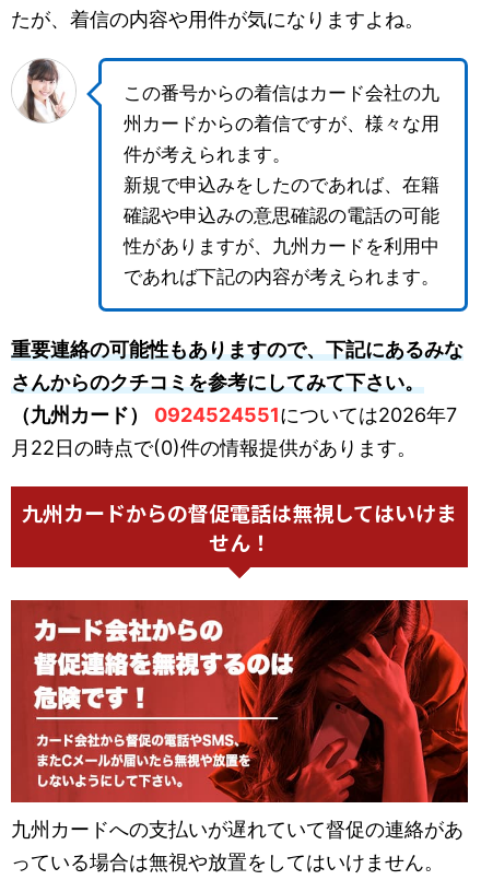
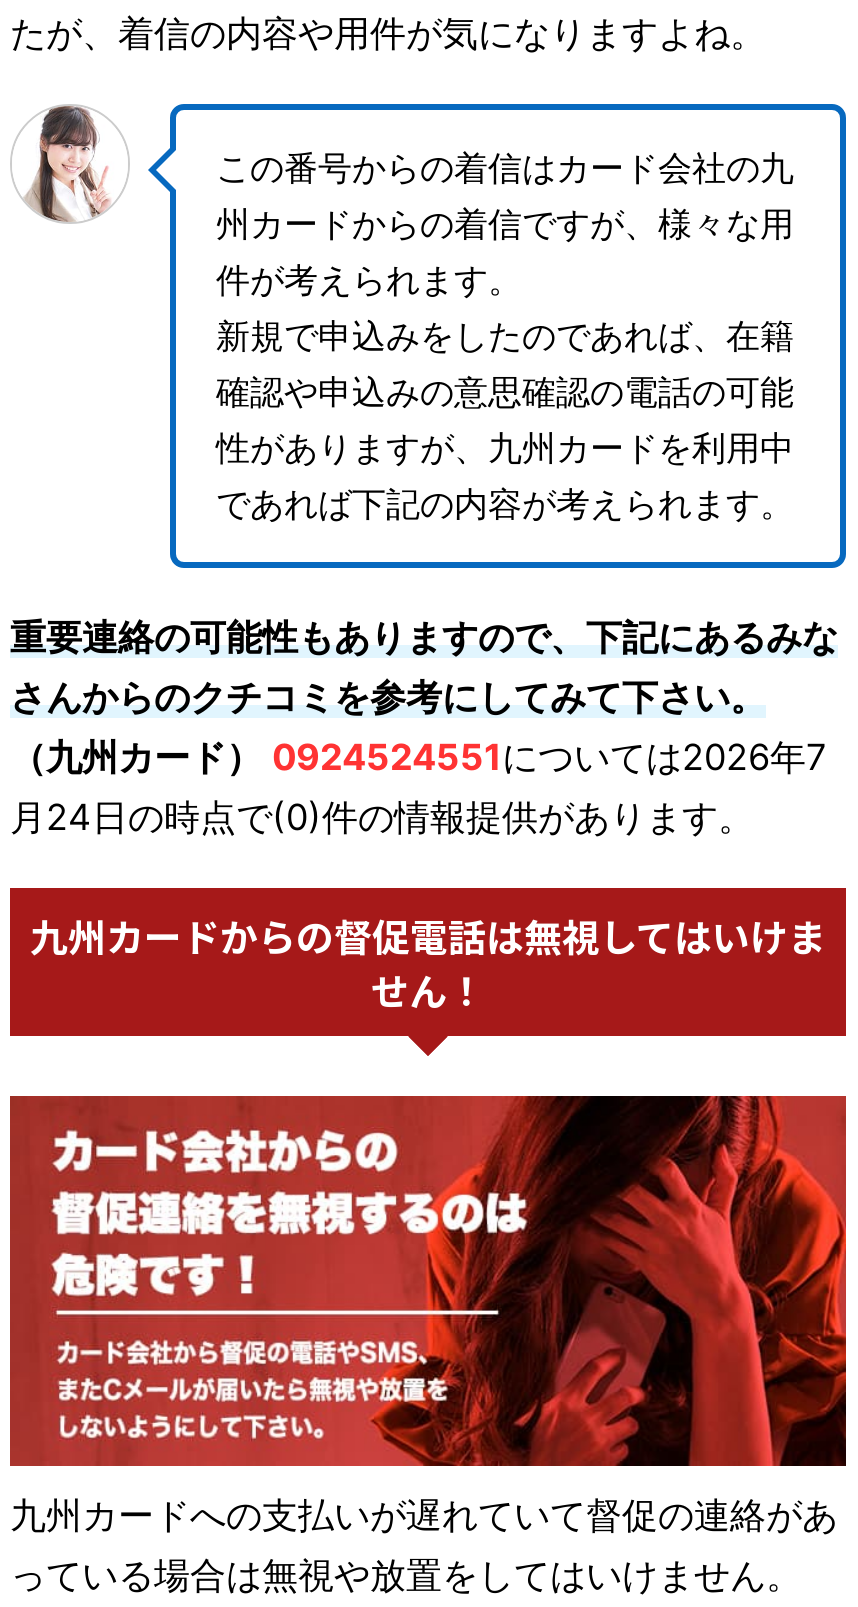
[11,437,417,460] 月22日の時点で(0)件の情報提供があります。 -> [10,797,754,839] 月24日の時点で(0)件の情報提供があります。

